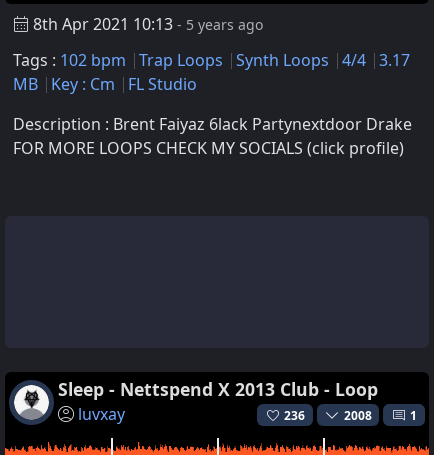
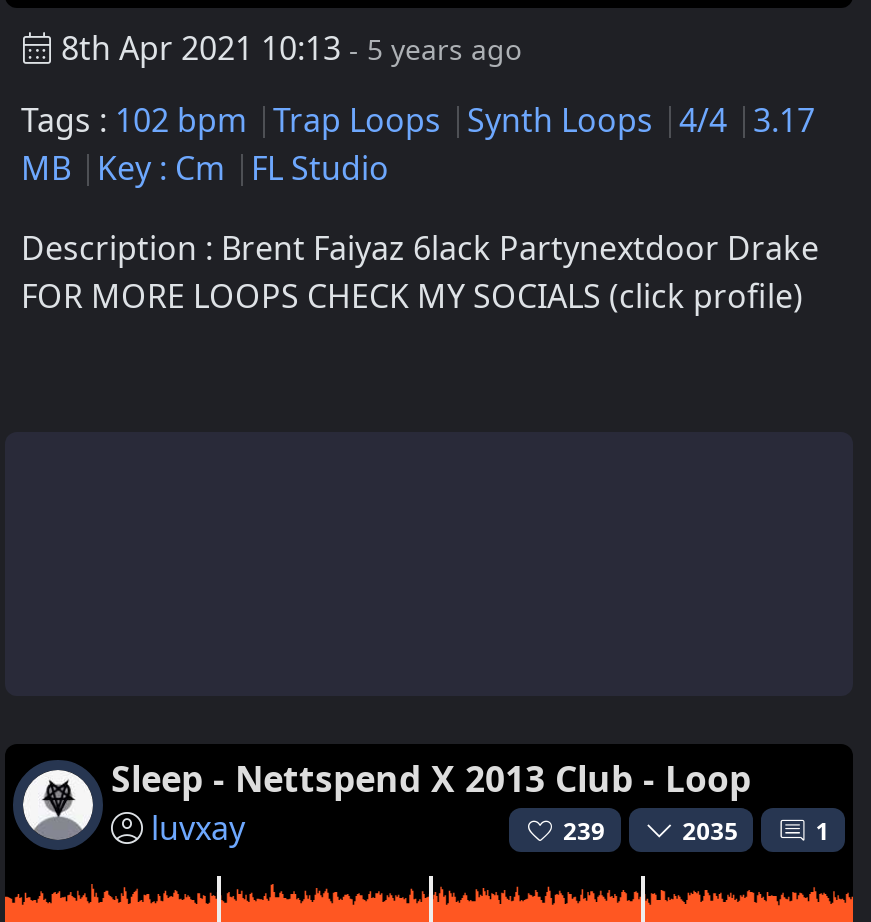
[284,407,305,424] 236 -> [563,813,605,847] 239
[344,407,372,424] 2008 -> [682,813,738,847] 2035

